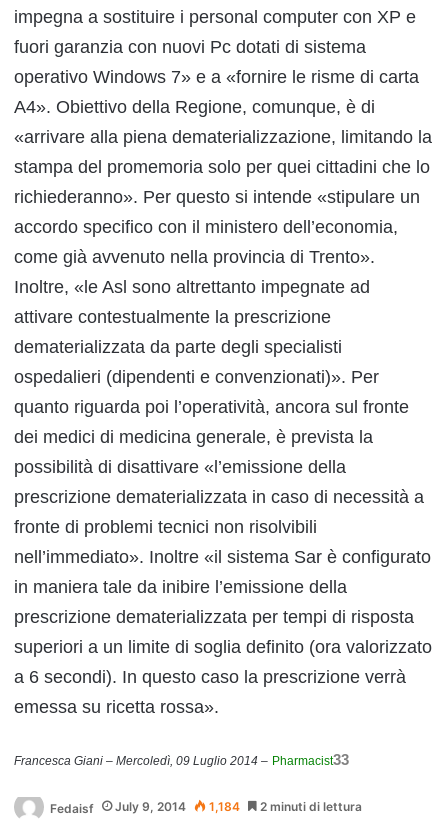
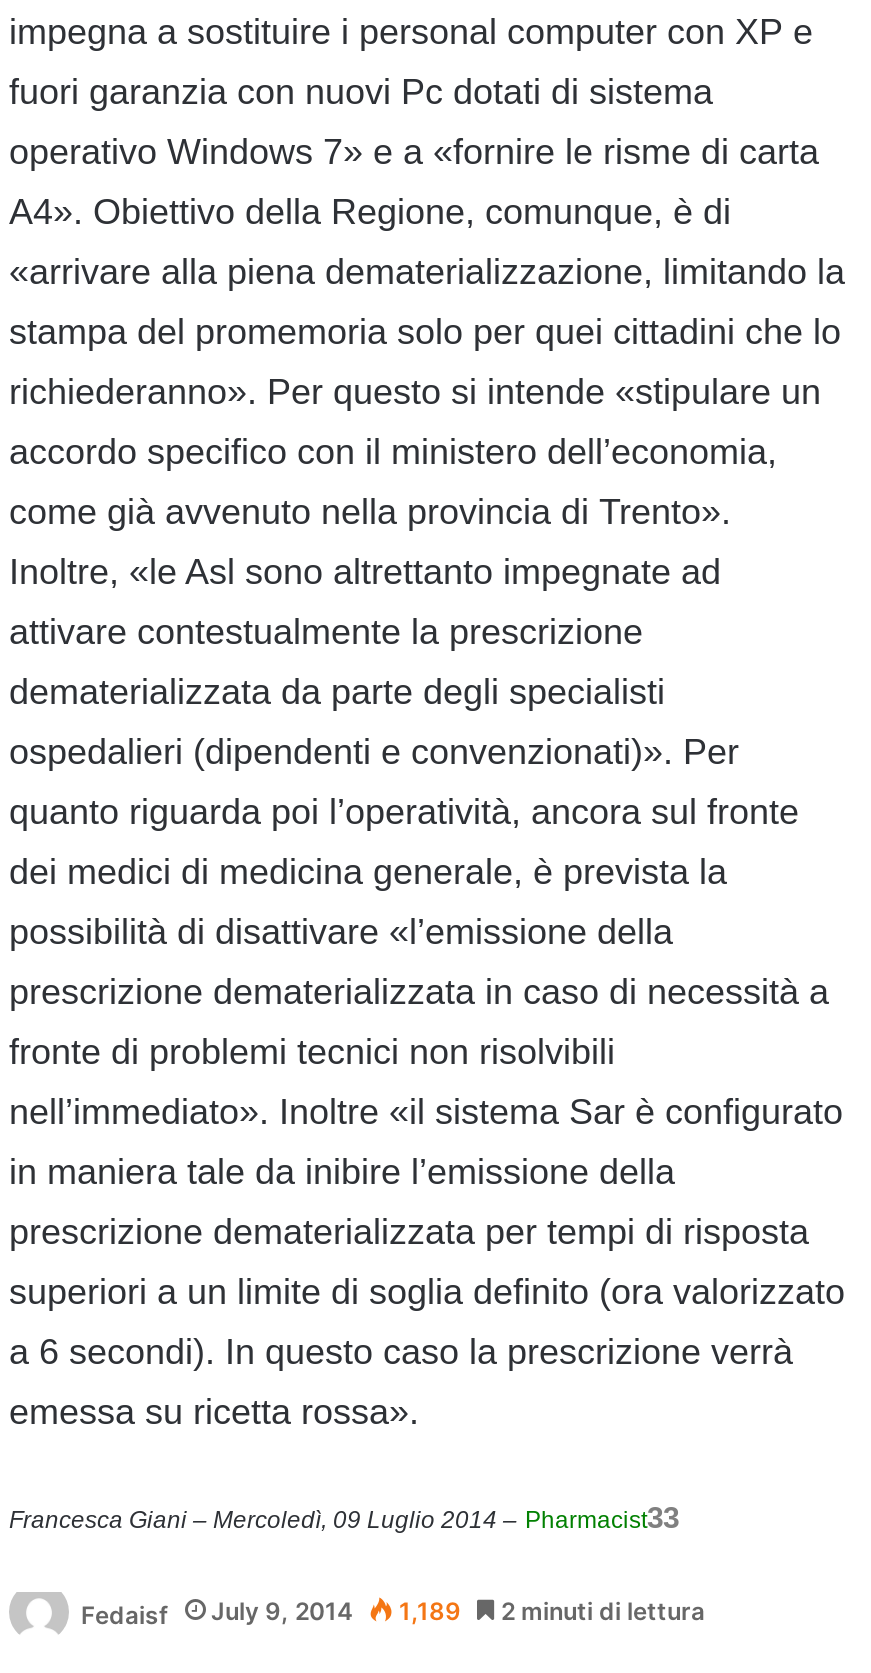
[50,799,362,815] Fedaisf July 9, 2014 1,184 2 minuti di lettura -> [81,1597,705,1631] Fedaisf July 9, 2014 1,189 2 minuti di lettura

